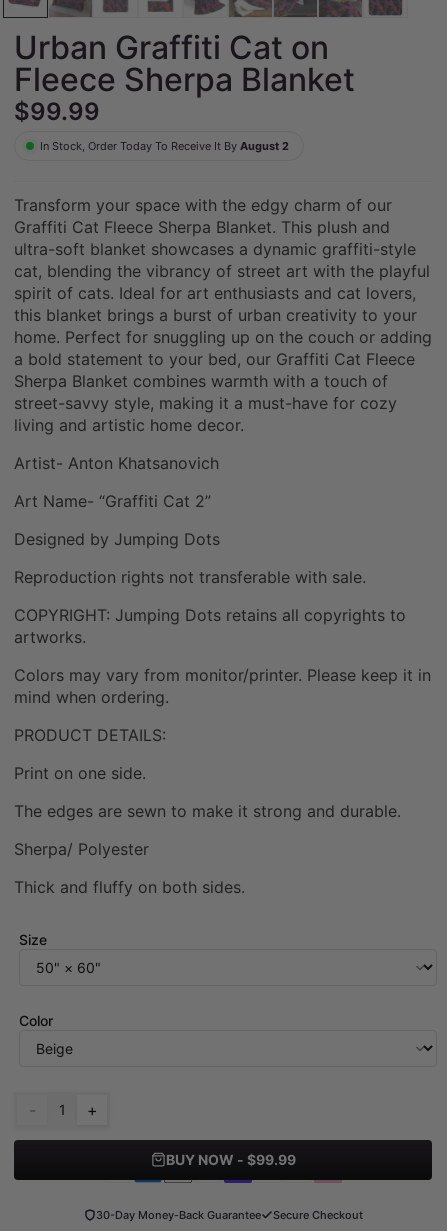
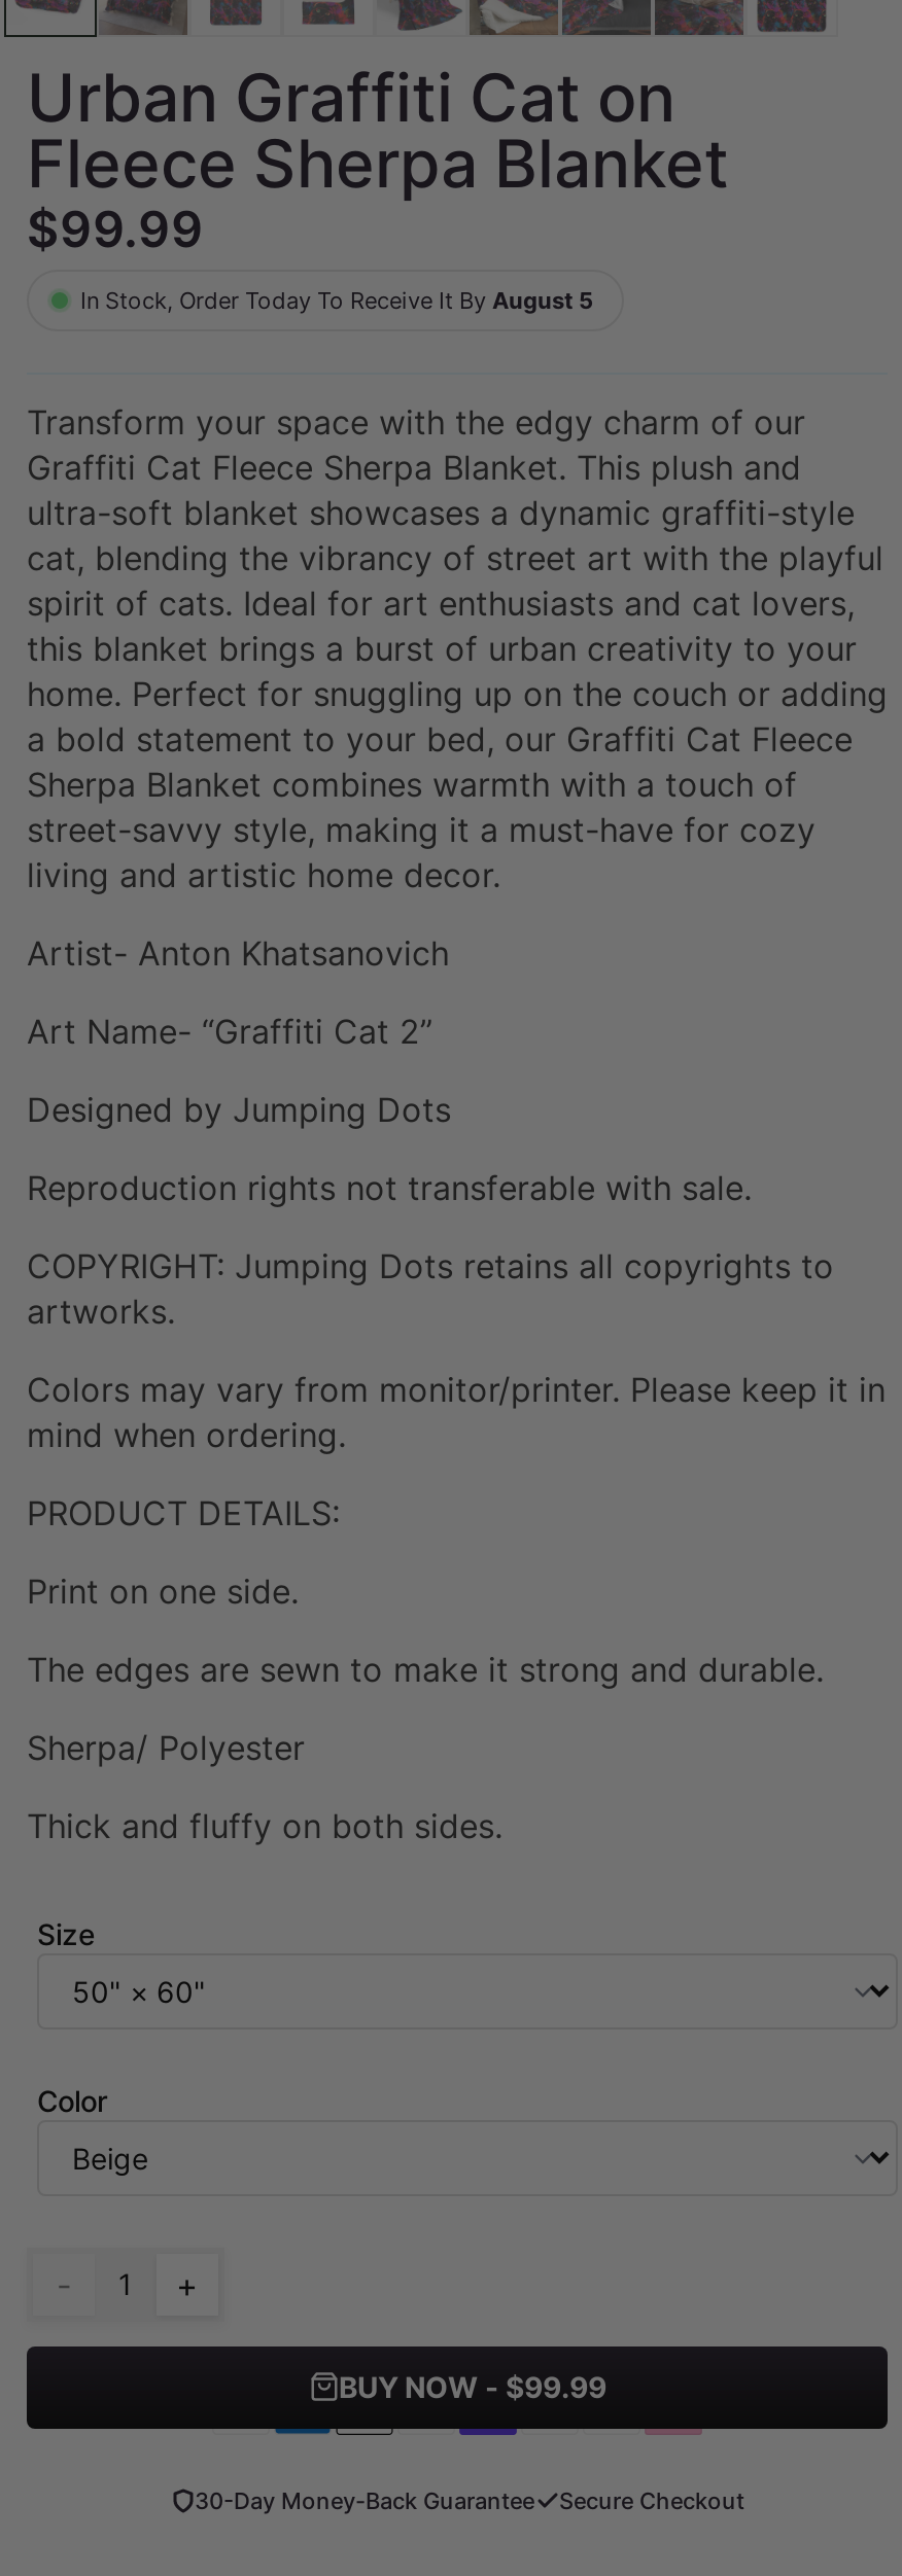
[40,139,289,153] In Stock, Order Today To Receive It By August 2 -> [80,286,593,315] In Stock, Order Today To Receive It By August 5

